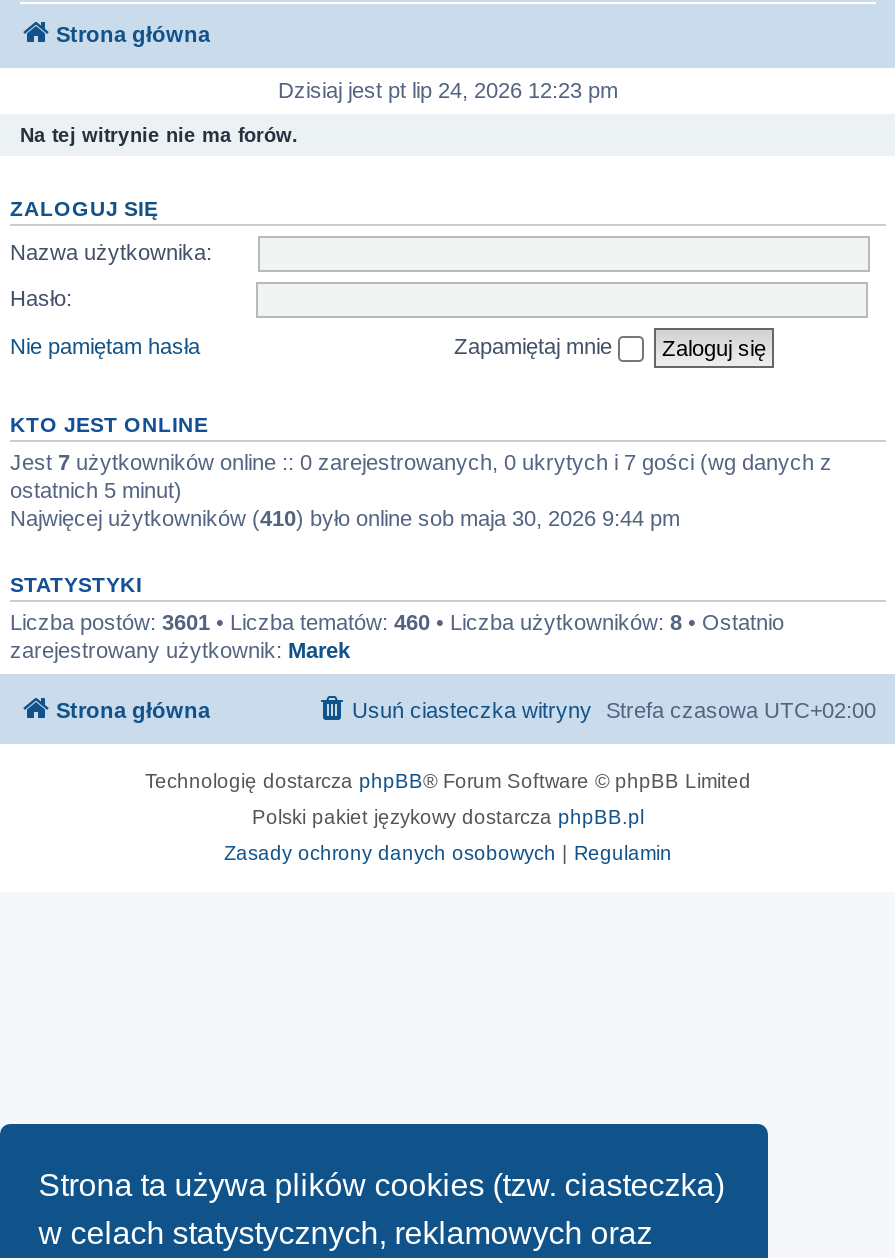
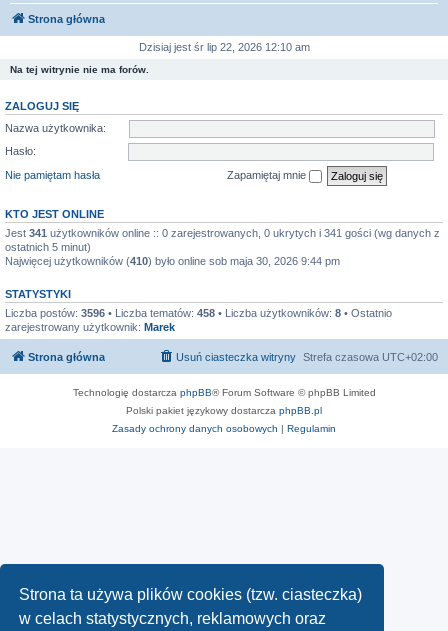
[278,78,618,102] Dzisiaj jest pt lip 24, 2026 12:23 pm -> [138,41,309,53] Dzisiaj jest śr lip 22, 2026 12:10 am
[10,449,832,473] Jest 7 użytkowników online :: 0 zarejestrowanych, 0 ukrytych i 7 gości (wg danych z -> [5,226,440,238] Jest 341 użytkowników online :: 0 zarejestrowanych, 0 ukrytych i 341 gości (wg danych z
[10,609,784,633] Liczba postów: 3601 • Liczba tematów: 460 • Liczba użytkowników: 8 • Ostatnio -> [5,306,392,318] Liczba postów: 3596 • Liczba tematów: 458 • Liczba użytkowników: 8 • Ostatnio

